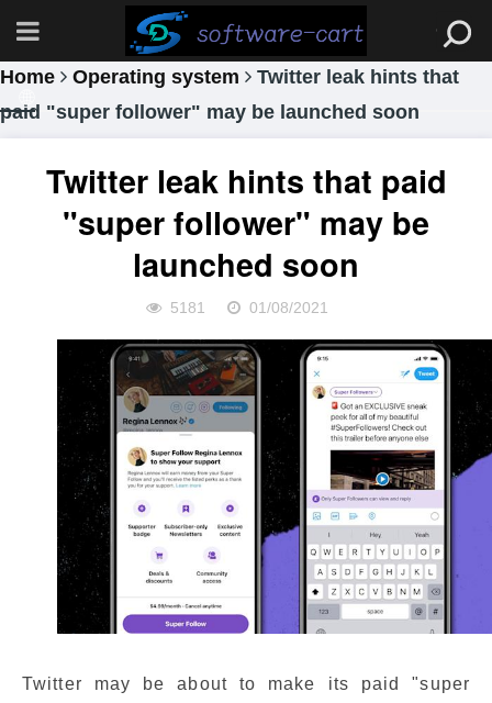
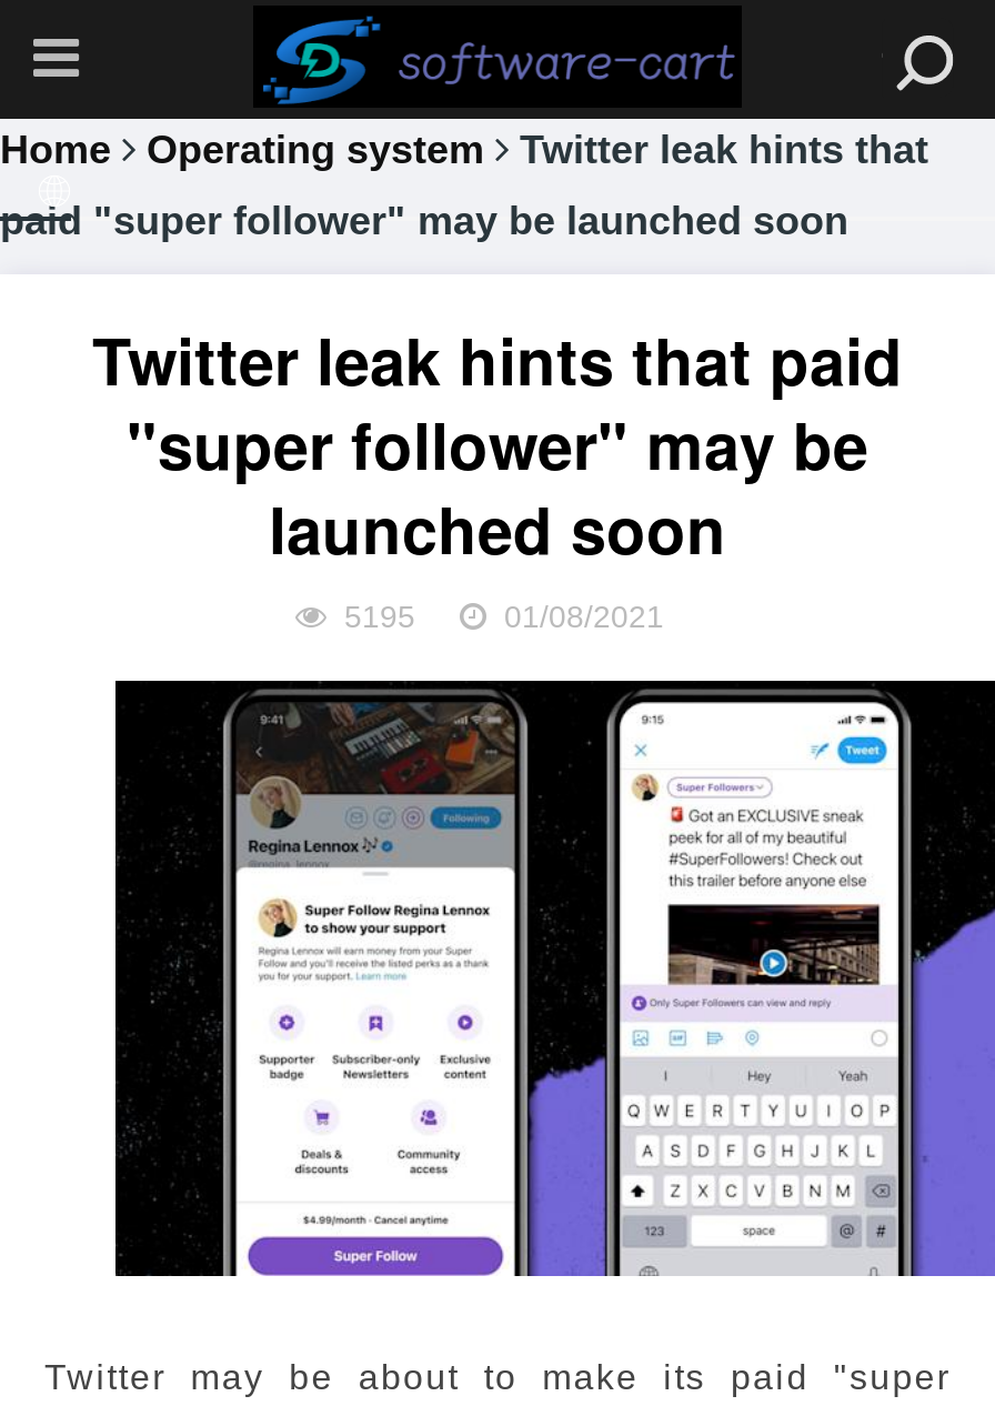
[170,299,205,316] 5181 -> [344,599,415,634] 5195

